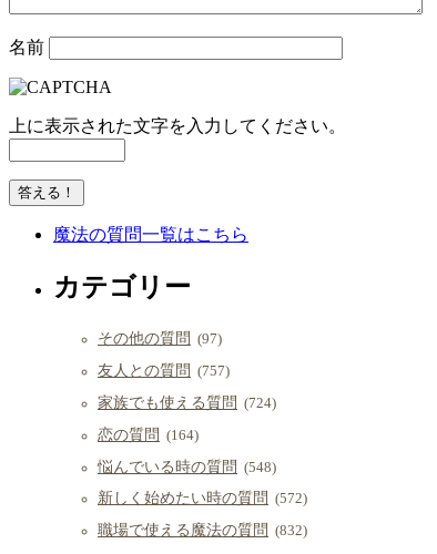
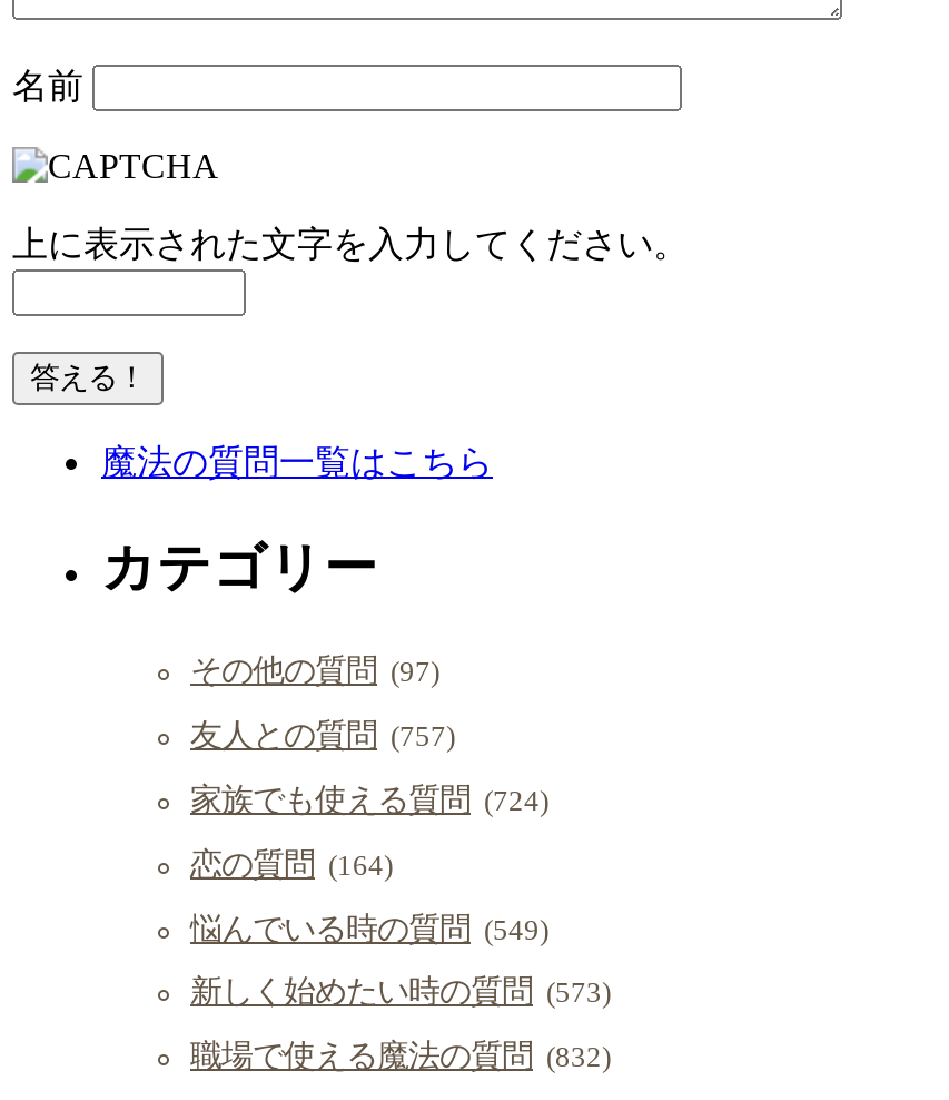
[98,457,276,475] 悩んでいる時の質問 (548) -> [190,910,548,945] 悩んでいる時の質問 (549)
[98,489,307,507] 新しく始めたい時の質問 (572) -> [190,974,611,1010] 新しく始めたい時の質問 (573)

